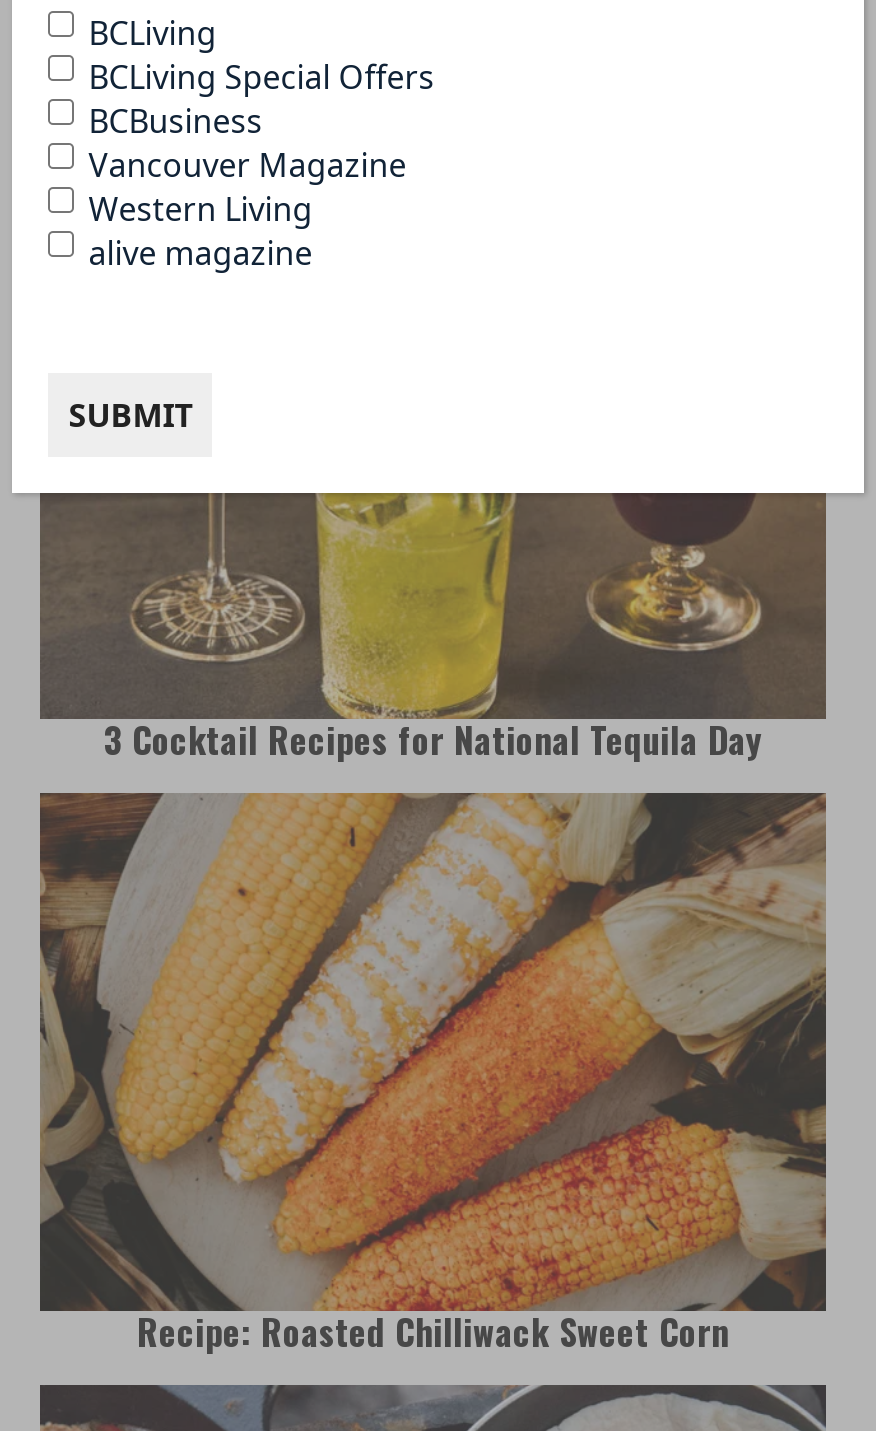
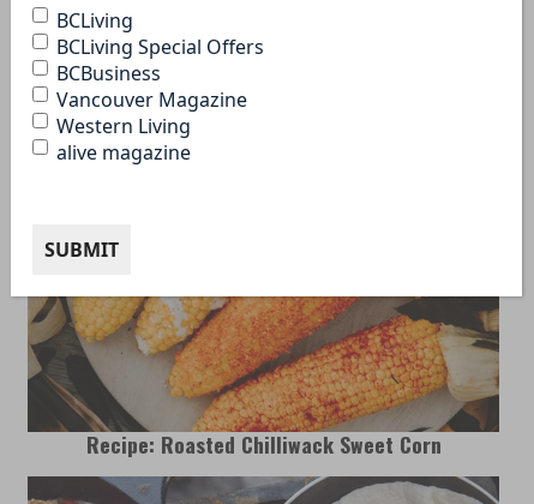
[40,493,826,764] [image] | 3 Cocktail Recipes for National Tequila Day -> none
[40,793,826,1085] [image] -> none

